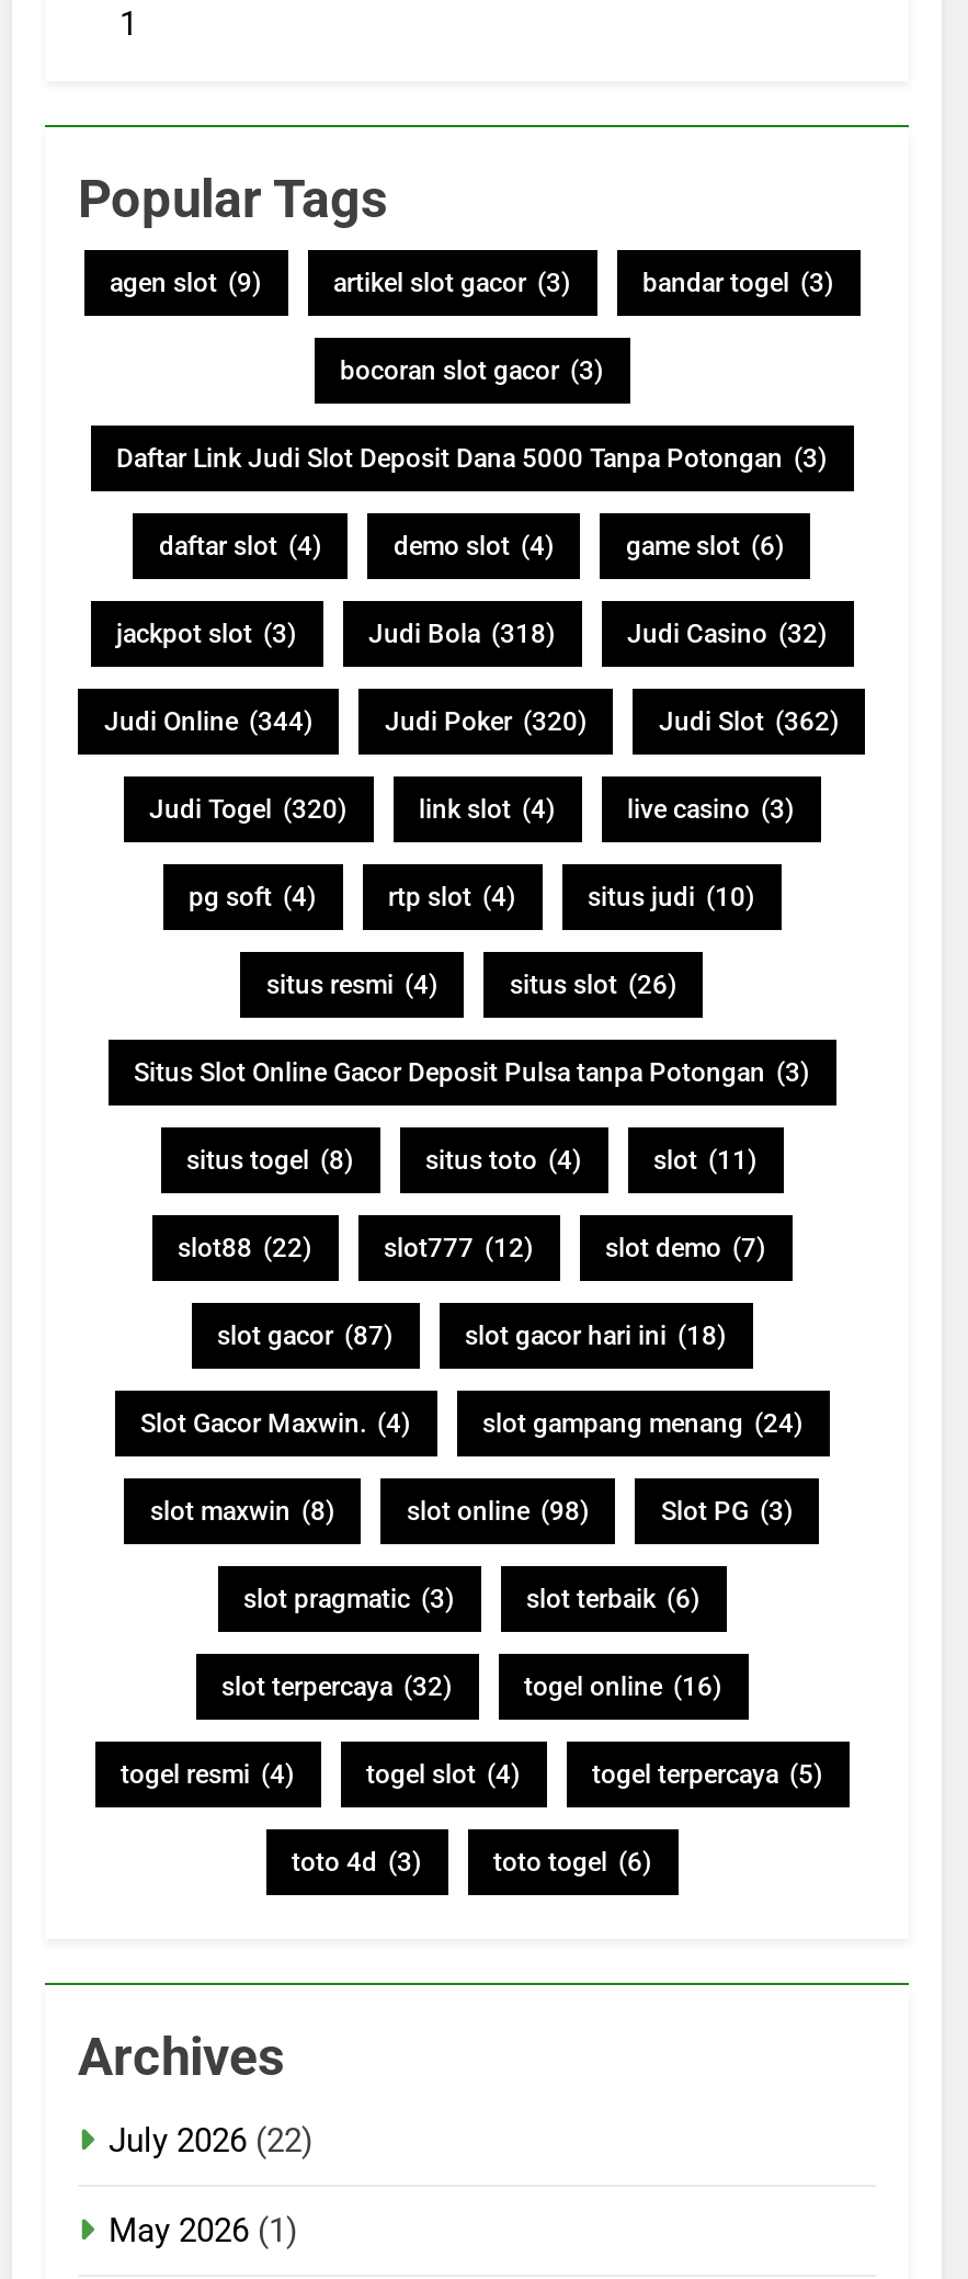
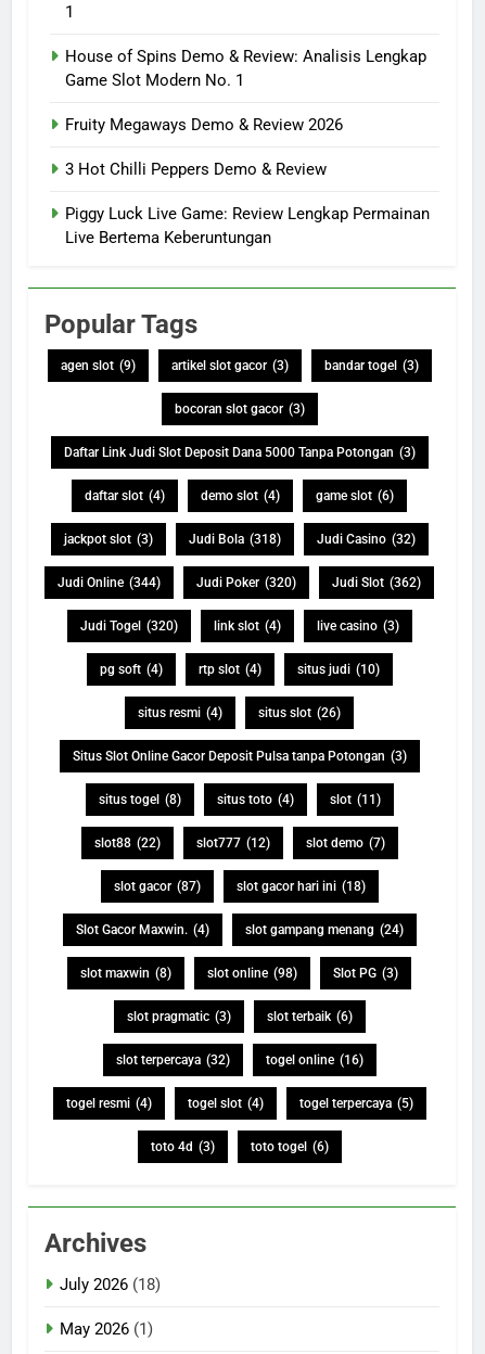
none -> [65,47,430,247] House of Spins Demo & Review: Analisis Lengkap | Game Slot Modern No. 1 | Fruity Megaways Demo & Review 2026 | 3 Hot Chilli Peppers Demo & Review | Piggy Luck Live Game: Review Lengkap Permainan | Live Bertema Keberuntungan
[109,2121,312,2161] July 2026 (22) -> [60,1275,161,1294] July 2026 (18)

